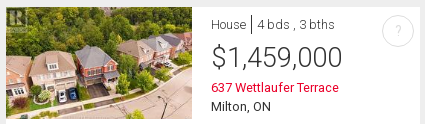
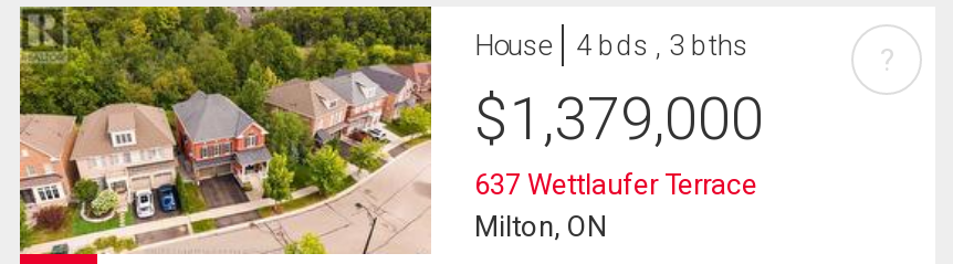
[211,42,342,74] $1,459,000 -> [474,84,764,155] $1,379,000

